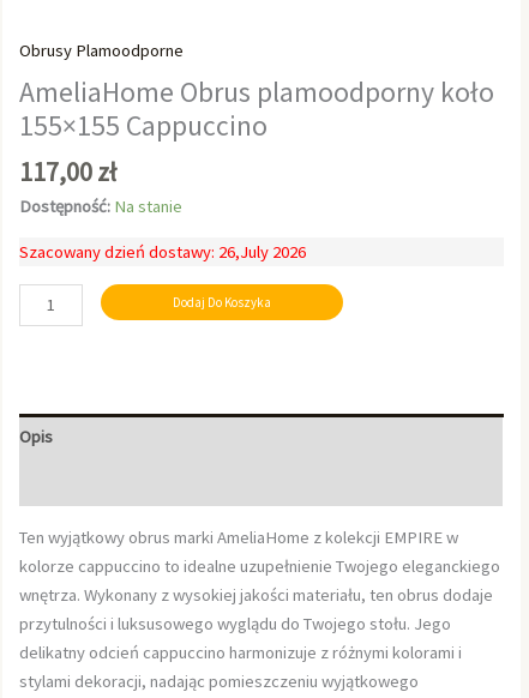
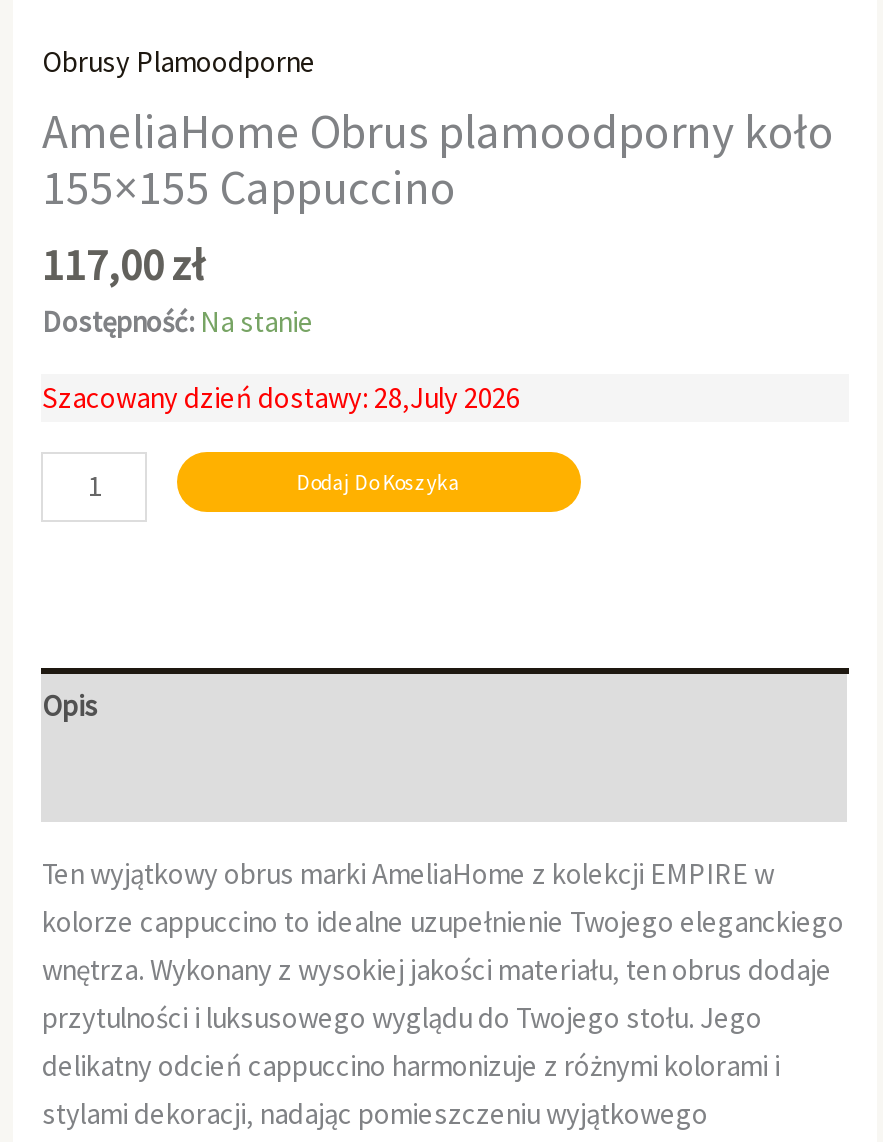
[20,241,306,263] Szacowany dzień dostawy: 26,July 2026 -> [42,381,520,417] Szacowany dzień dostawy: 28,July 2026

